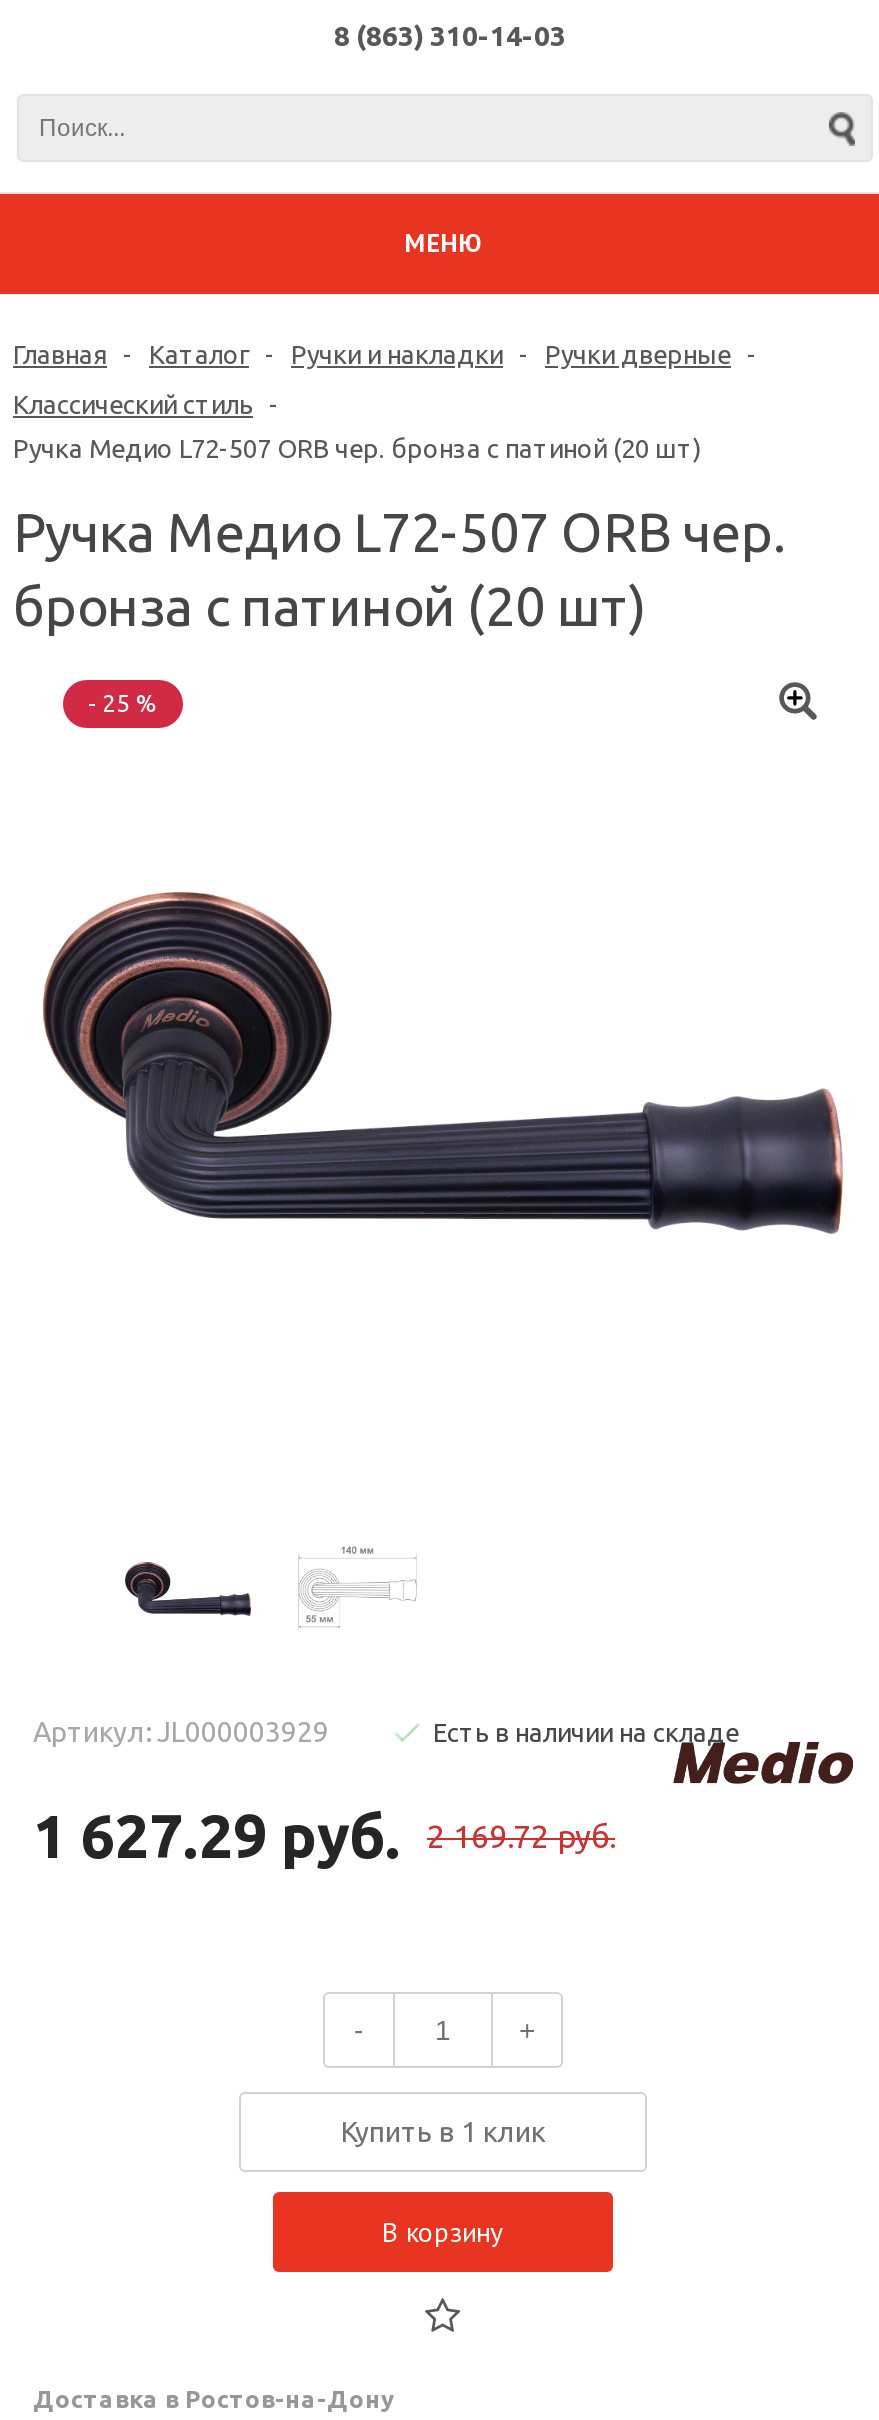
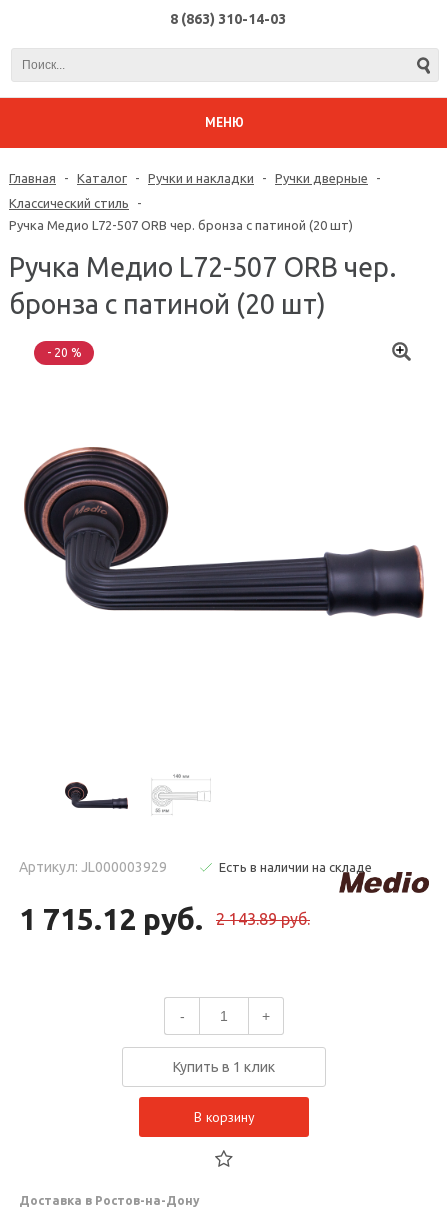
[88,689,158,715] - 25 % -> [46,346,81,359] - 20 %
[33,1801,401,1869] 1 627.29 руб. -> [19,902,203,936] 1 715.12 руб.
[427,1817,615,1853] 2 169.72 руб. -> [216,910,310,928] 2 143.89 руб.

